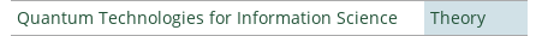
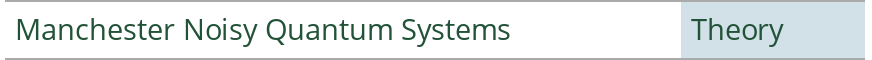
[17,6,398,29] Quantum Technologies for Information Science -> [15,10,511,48] Manchester Noisy Quantum Systems

